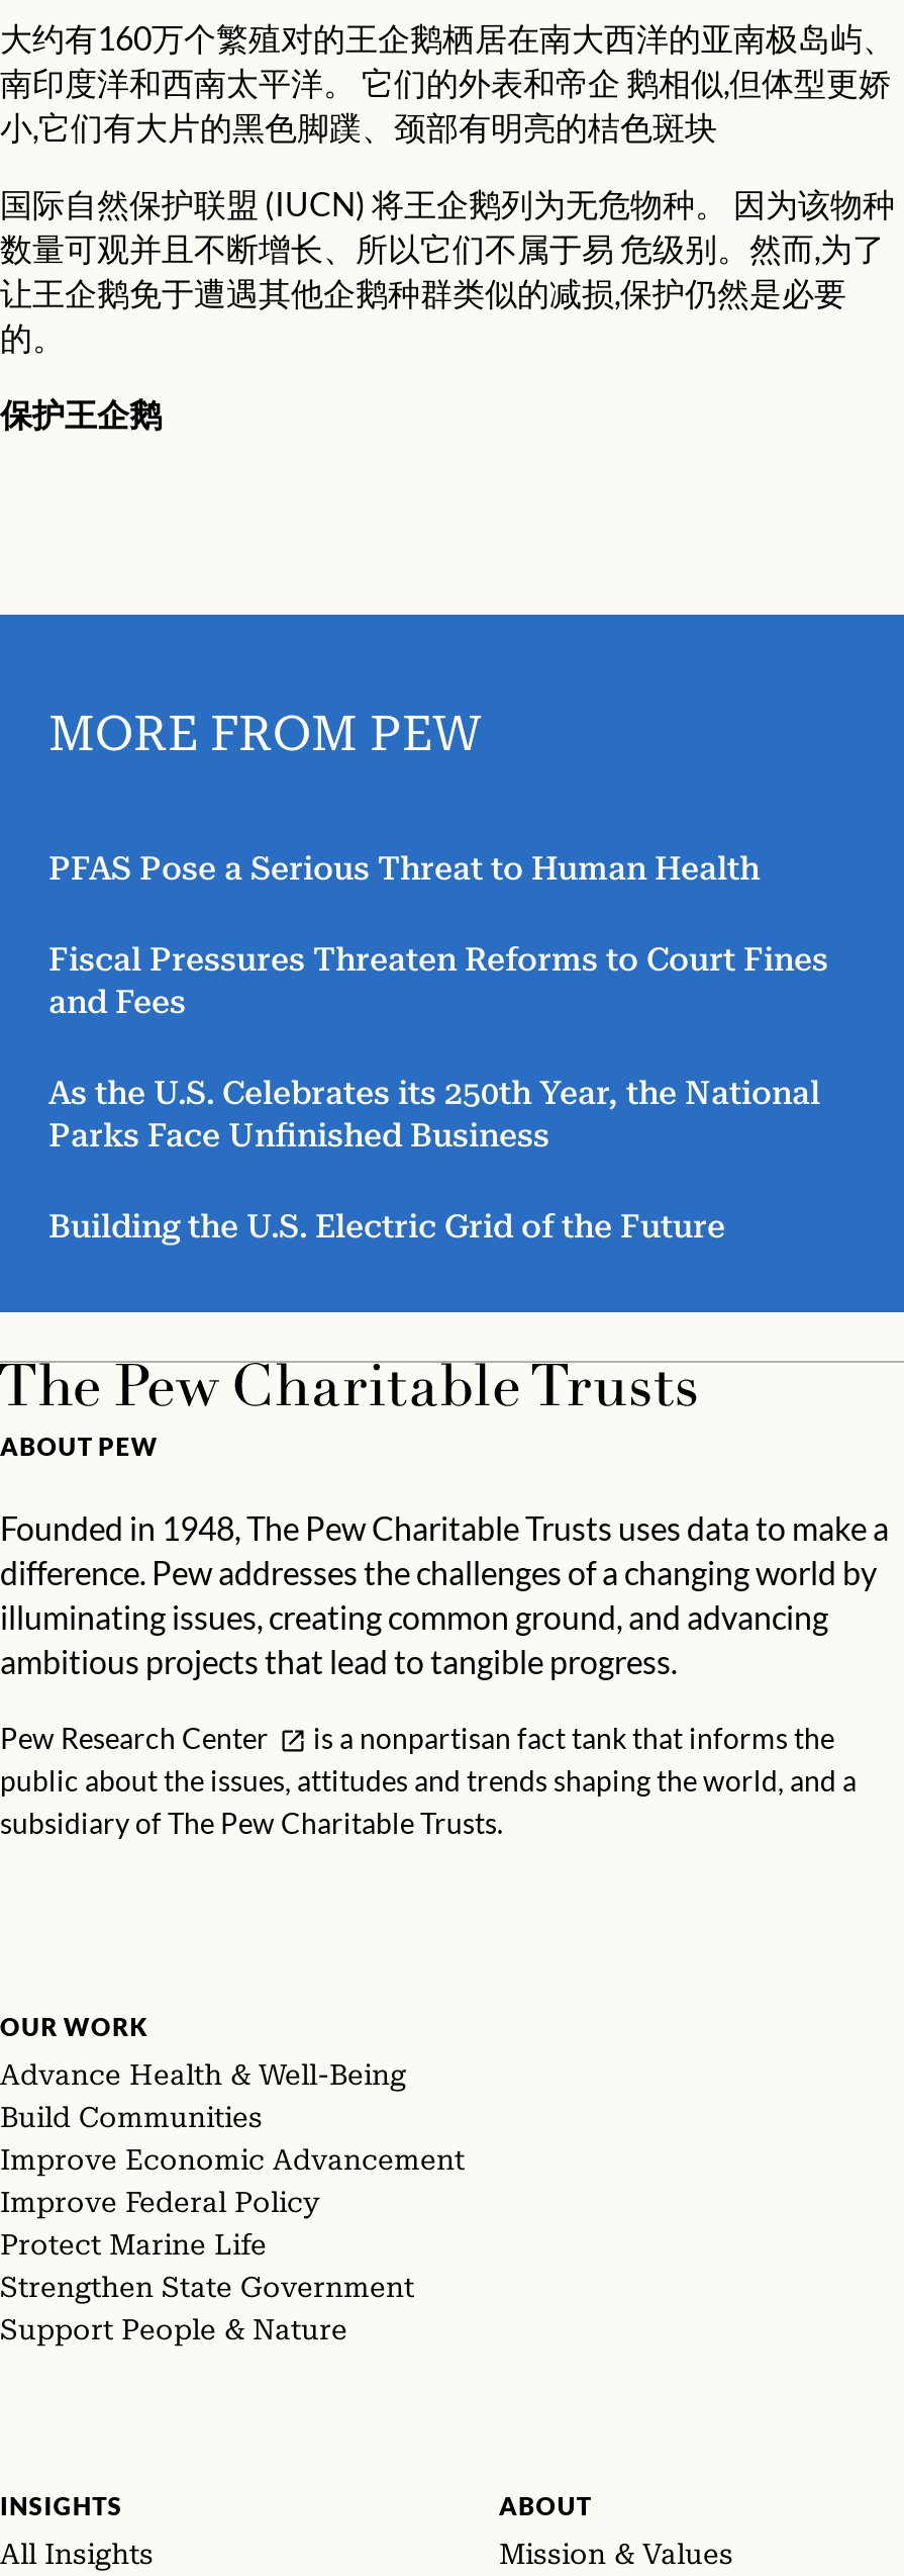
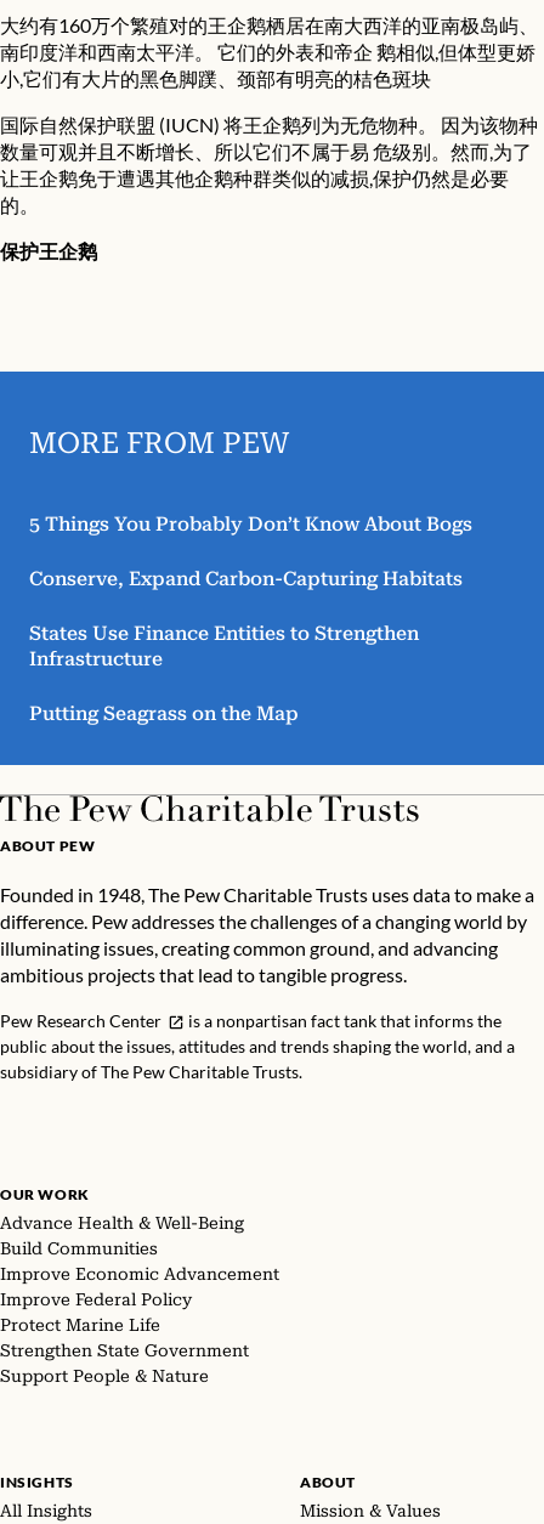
[48,849,760,888] PFAS Pose a Serious Threat to Human Health -> [29,512,472,536] 5 Things You Probably Don’t Know About Bogs
[48,940,828,1021] Fiscal Pressures Threaten Reforms to Court Fines | and Fees -> [29,567,463,590] Conserve, Expand Carbon-Capturing Habitats
[48,1074,820,1155] As the U.S. Celebrates its 250th Year, the National | Parks Face Unfinished Business -> [29,622,419,670] States Use Finance Entities to Strengthen | Infrastructure
[48,1207,725,1246] Building the U.S. Electric Grid of the Future -> [29,702,299,725] Putting Seagrass on the Map

